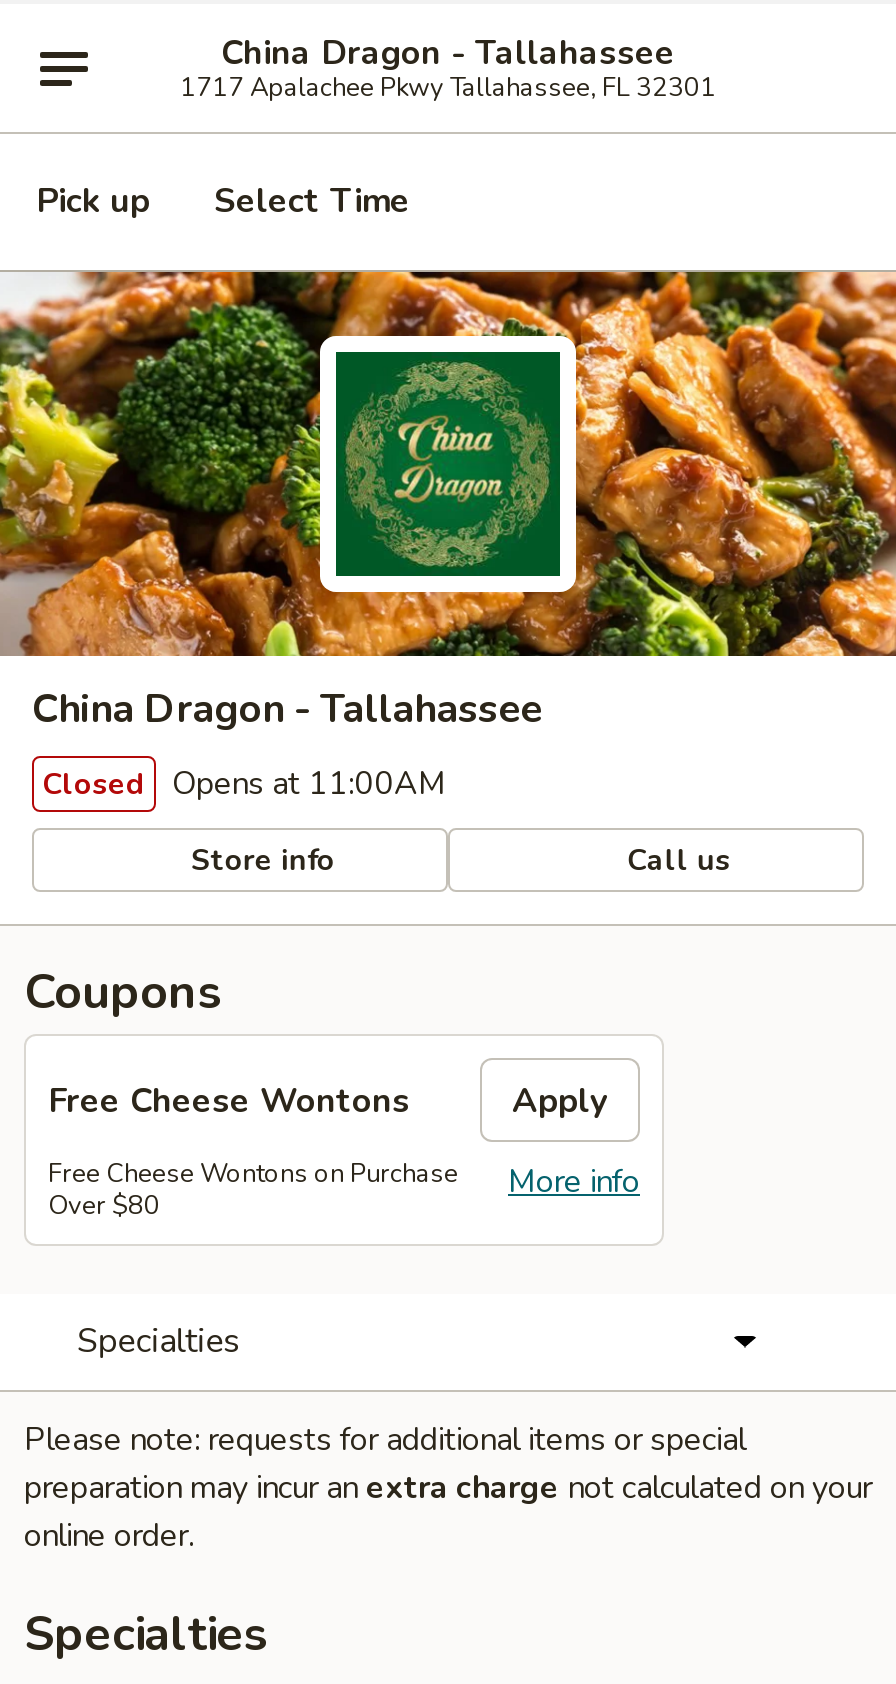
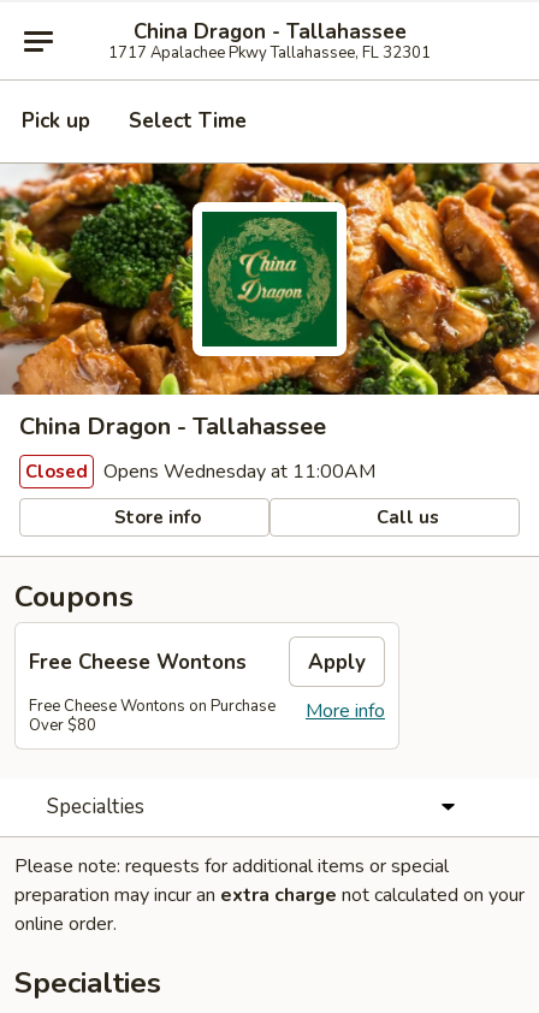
[42,762,446,806] Closed Opens at 11:00AM -> [25,458,375,485] Closed Opens Wednesday at 11:00AM

